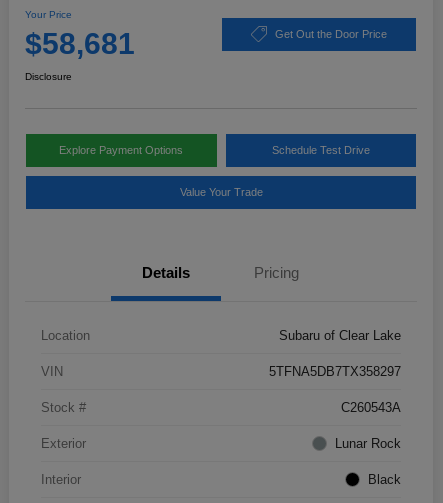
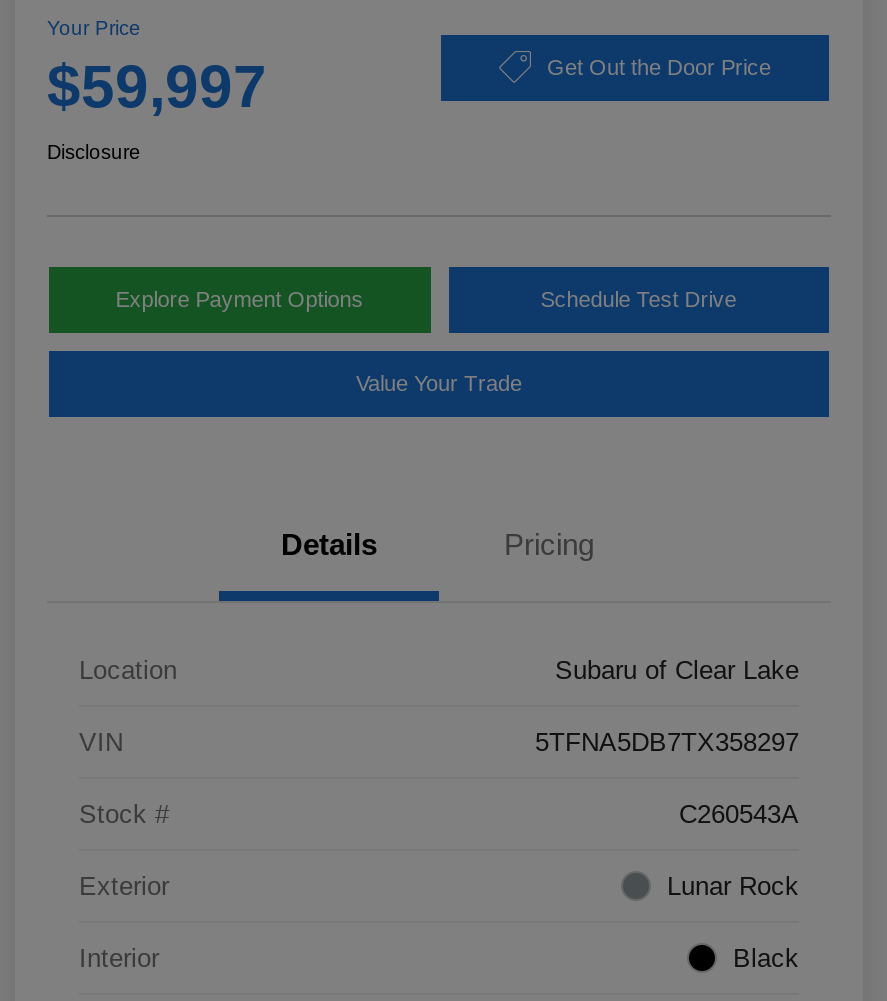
[25,27,135,60] $58,681 -> [47,53,267,119] $59,997

